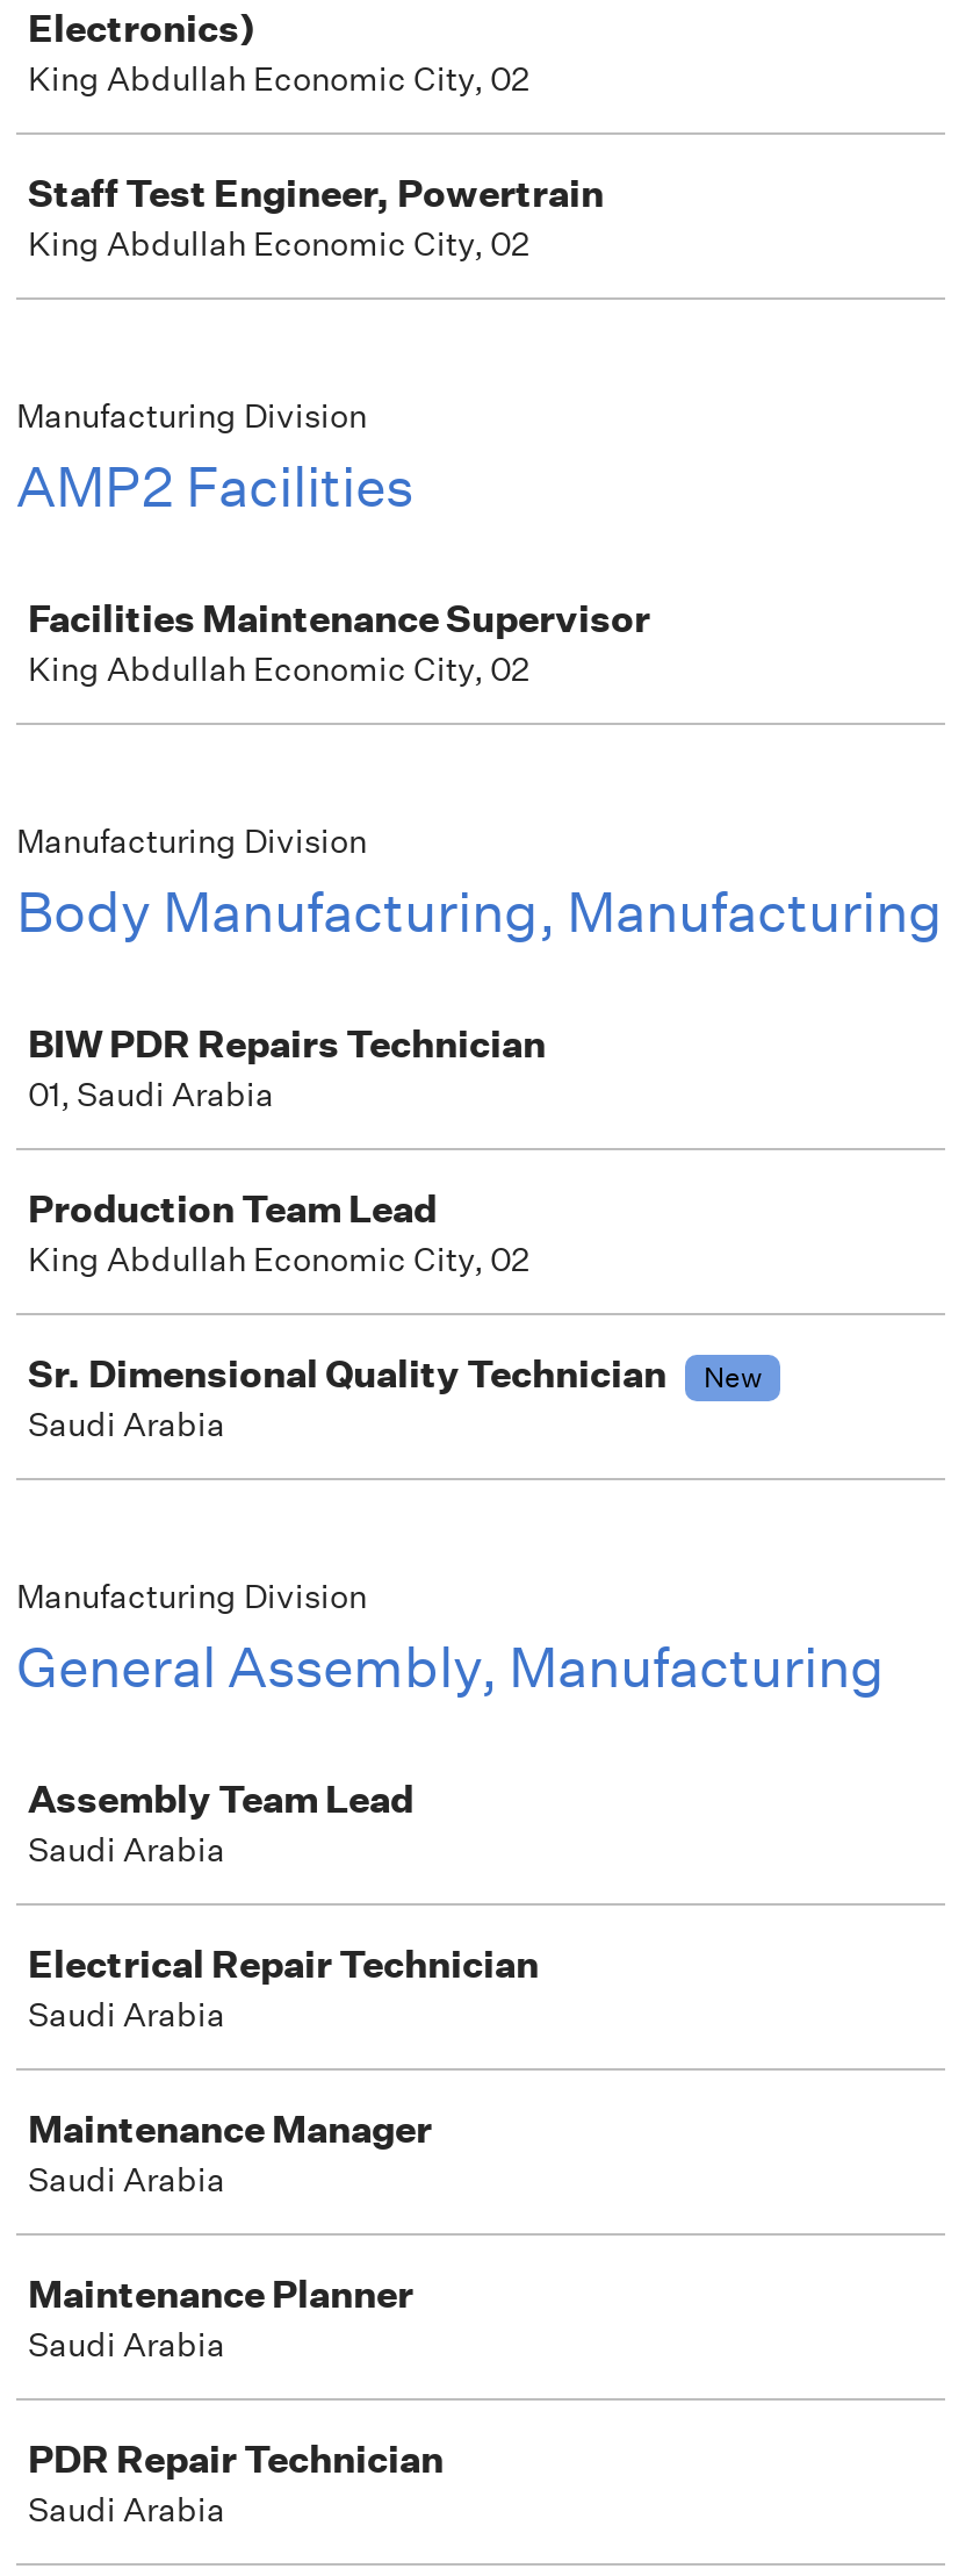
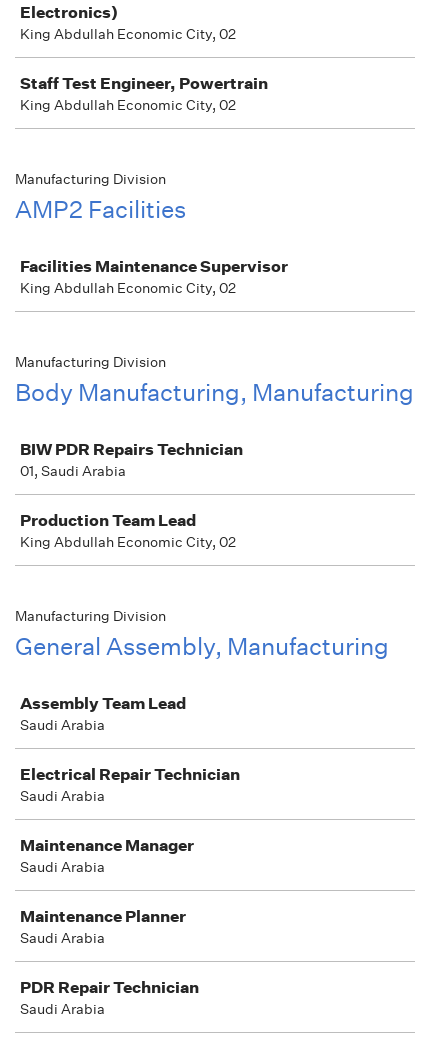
[28,1350,762,1445] Sr. Dimensional Quality Technician | New | Saudi Arabia -> none

